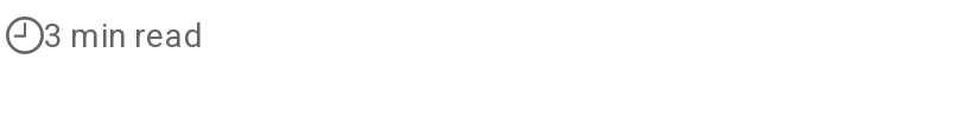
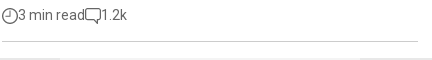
none -> [101,7,127,23] 1.2k

